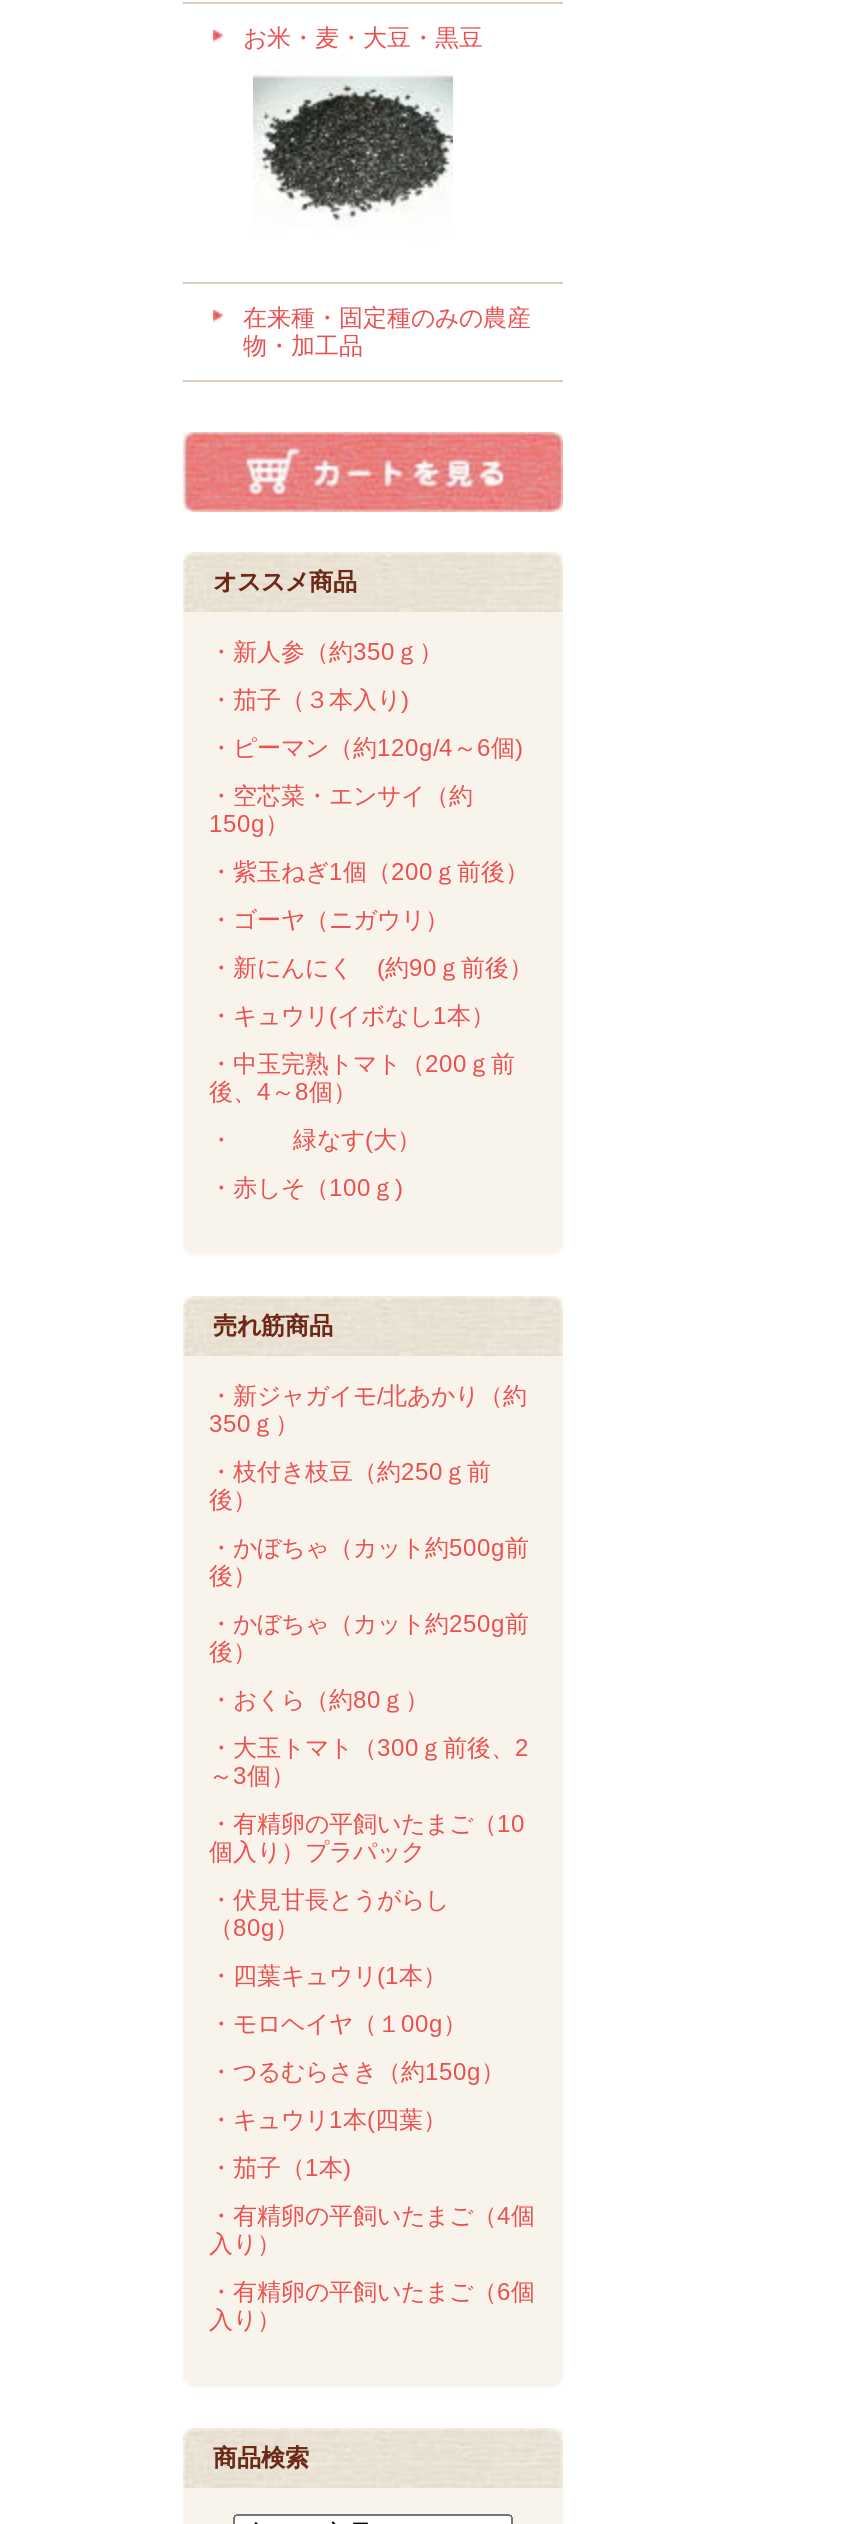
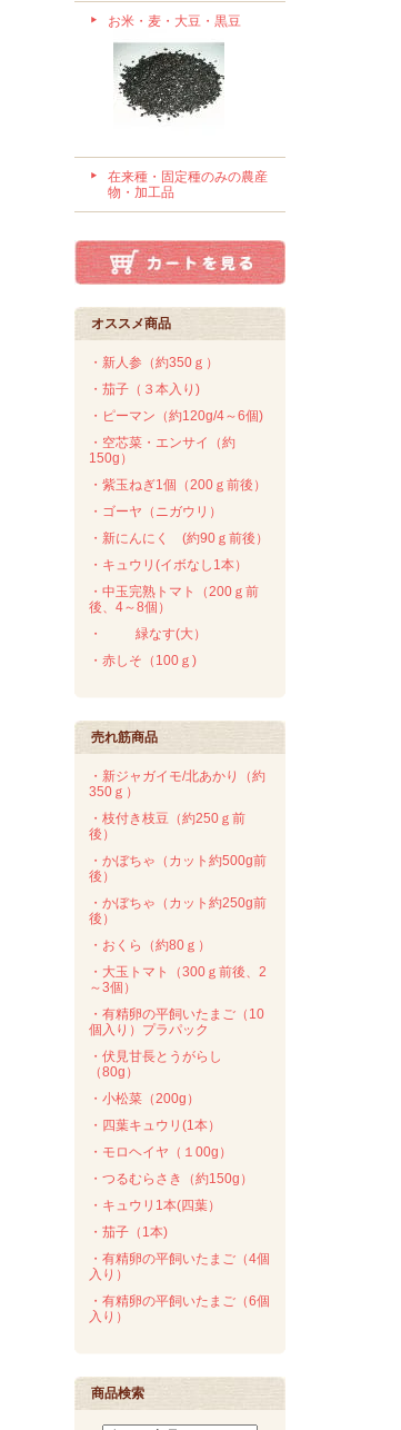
none -> [89,1091,213,1106] ・小松菜（200g）

